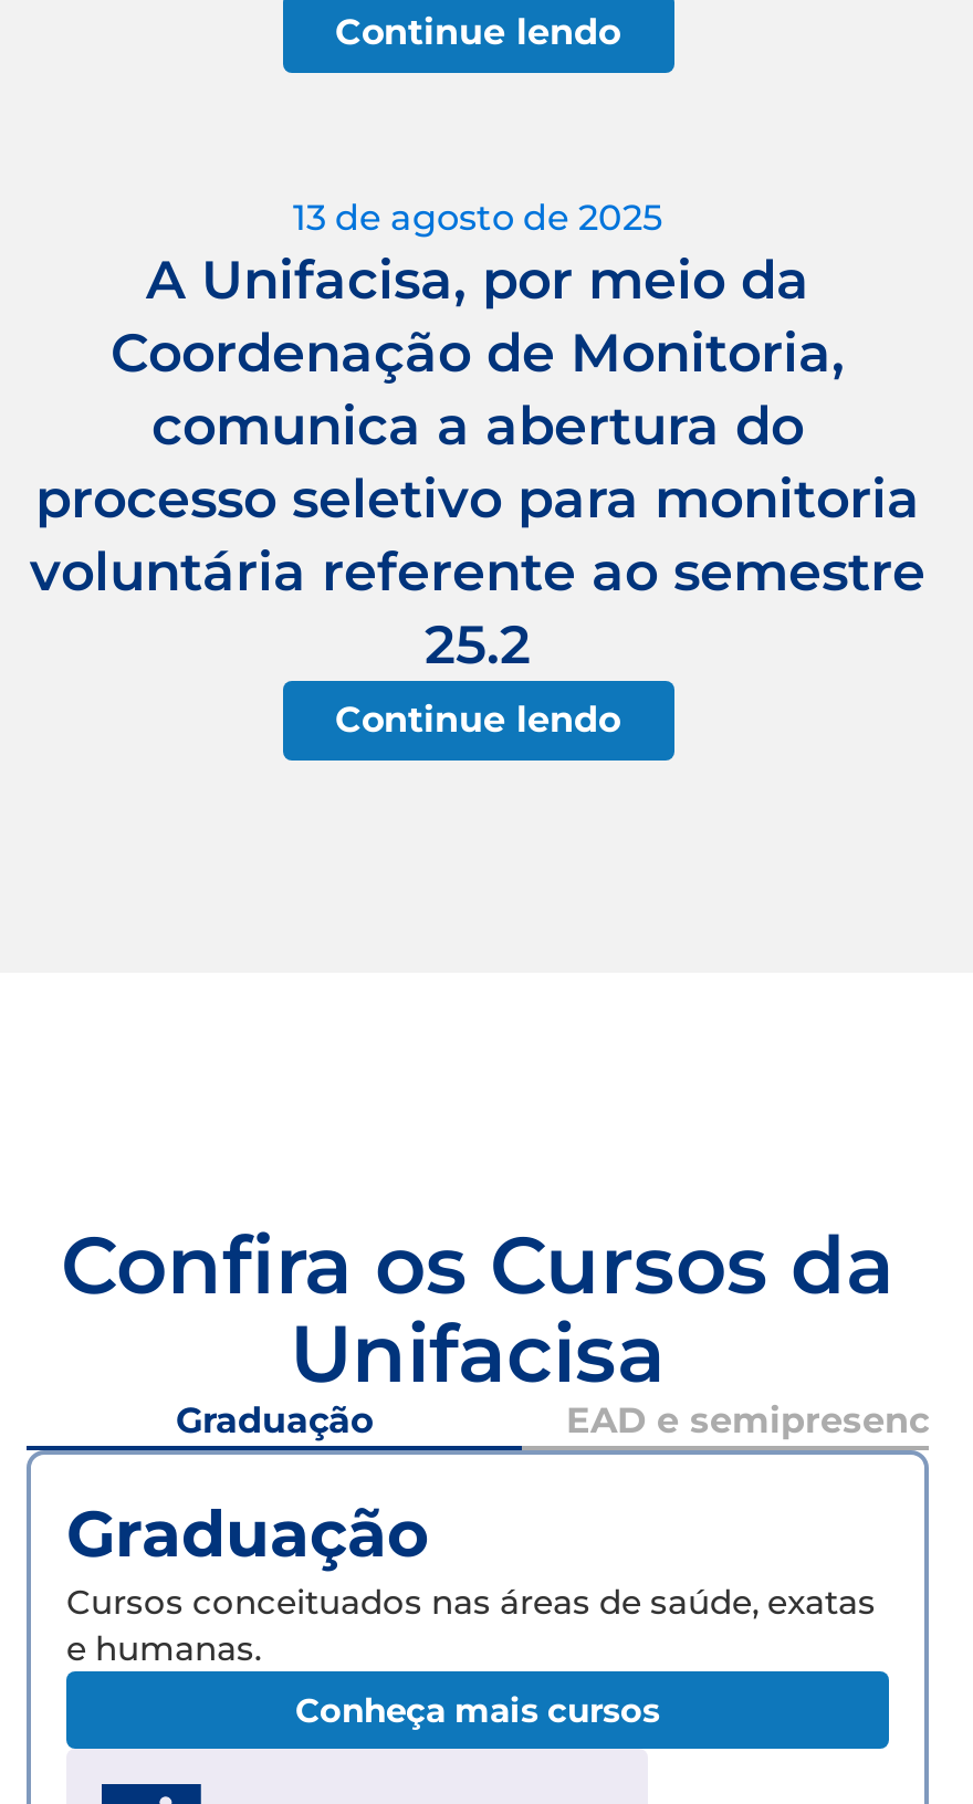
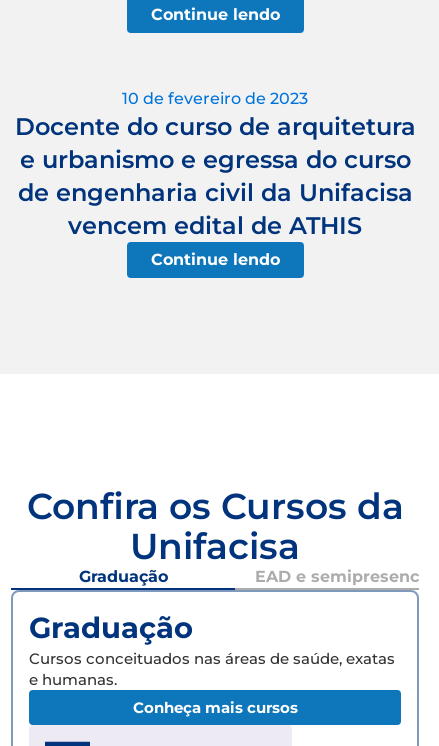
[30,196,925,676] 13 de agosto de 2025 | A Unifacisa, por meio da | Coordenação de Monitoria, | comunica a abertura do | processo seletivo para monitoria | voluntária referente ao semestre | 25.2 -> [14,89,415,240] 10 de fevereiro de 2023 | Docente do curso de arquitetura | e urbanismo e egressa do curso | de engenharia civil da Unifacisa | vencem edital de ATHIS

